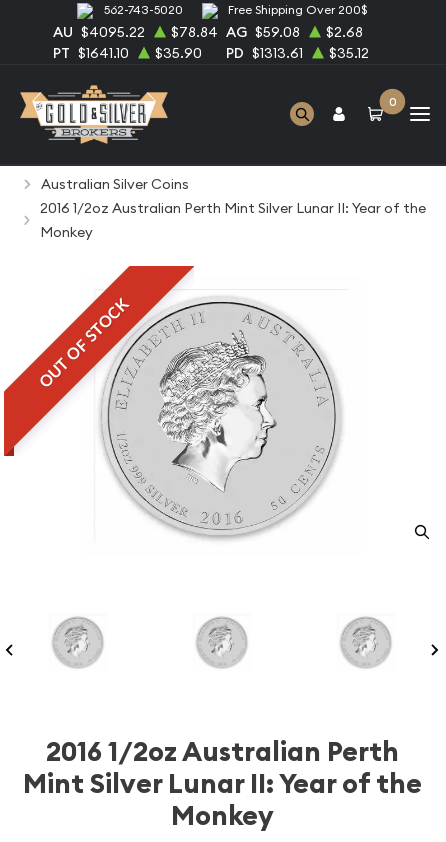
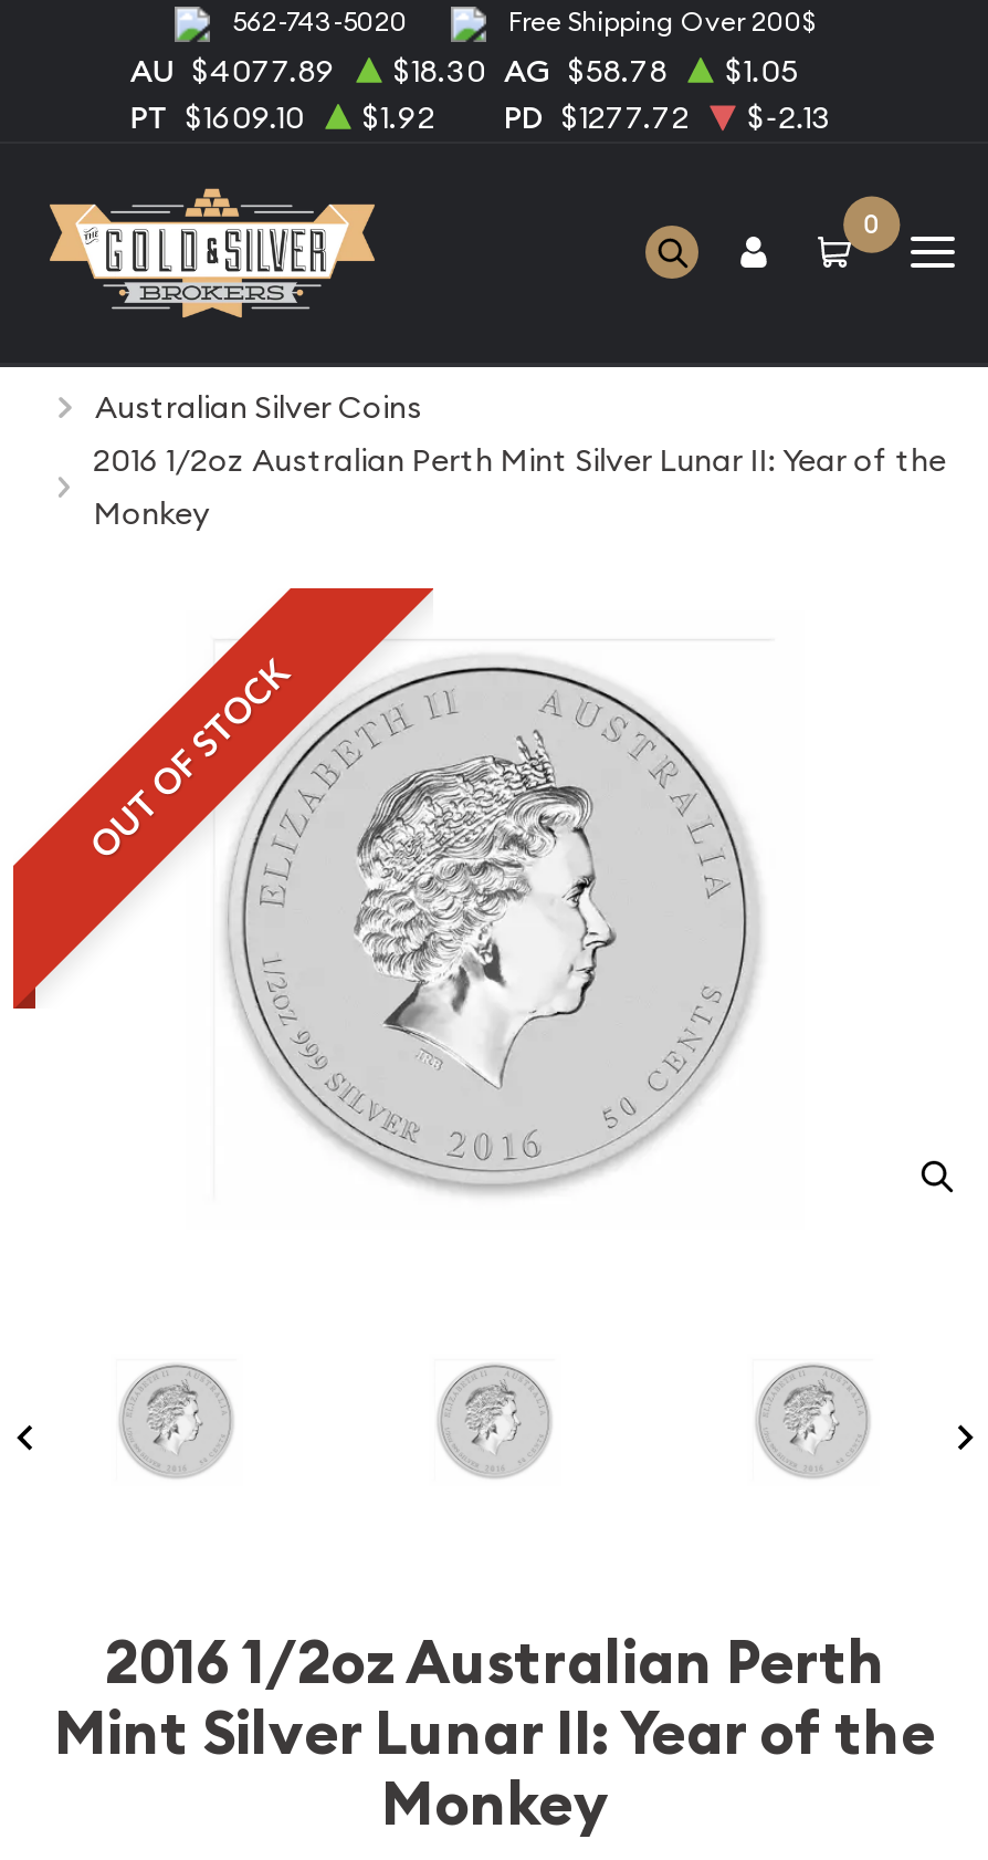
[53,22,145,40] AU $4095.22 -> [130,50,336,90] AU $4077.89
[171,22,300,40] $78.84 AG $59.08 -> [393,50,668,90] $18.30 AG $58.78
[326,22,363,40] $2.68 -> [725,50,798,90] $1.05
[53,43,129,61] PT $1641.10 -> [130,96,305,136] PT $1609.10
[155,43,202,61] $35.90 -> [362,96,435,136] $1.92
[226,43,303,61] PD $1313.61 -> [504,96,690,136] PD $1277.72
[329,43,369,61] $35.12 -> [748,96,832,136] $-2.13

